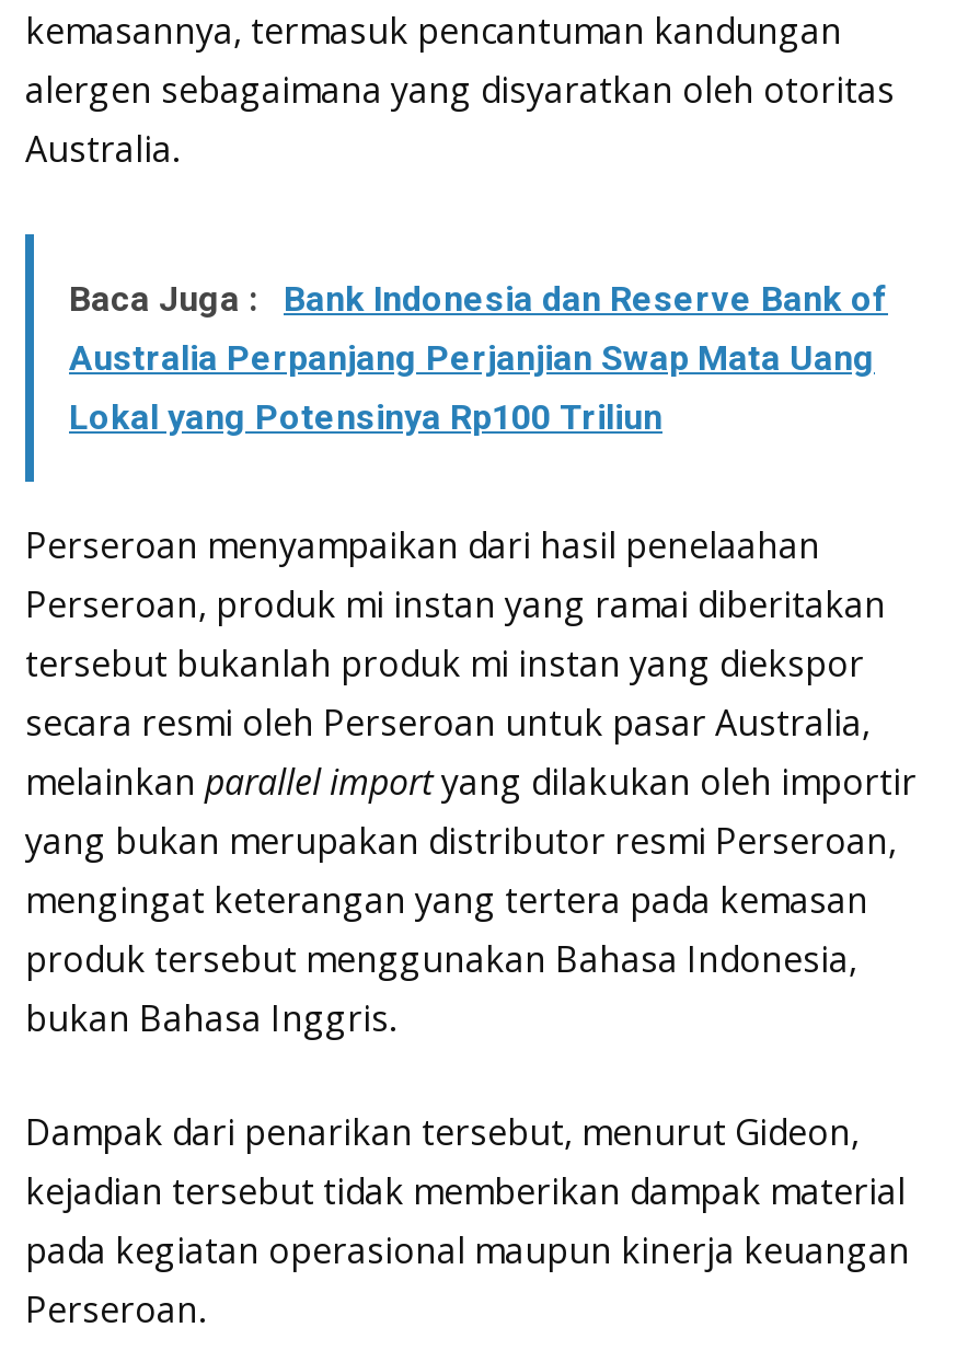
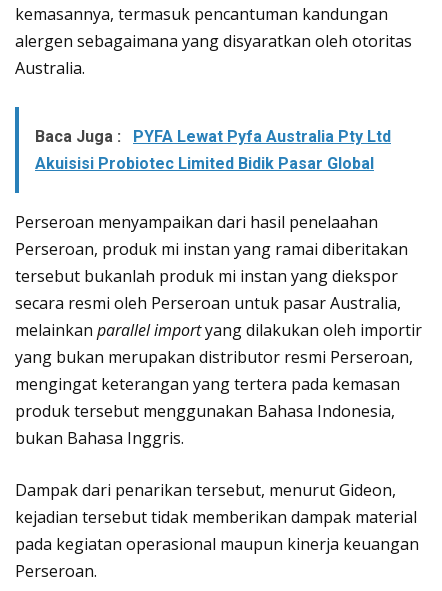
[69,278,888,438] Baca Juga : Bank Indonesia dan Reserve Bank of | Australia Perpanjang Perjanjian Swap Mata Uang | Lokal yang Potensinya Rp100 Triliun -> [35,127,391,173] Baca Juga : PYFA Lewat Pyfa Australia Pty Ltd | Akuisisi Probiotec Limited Bidik Pasar Global

